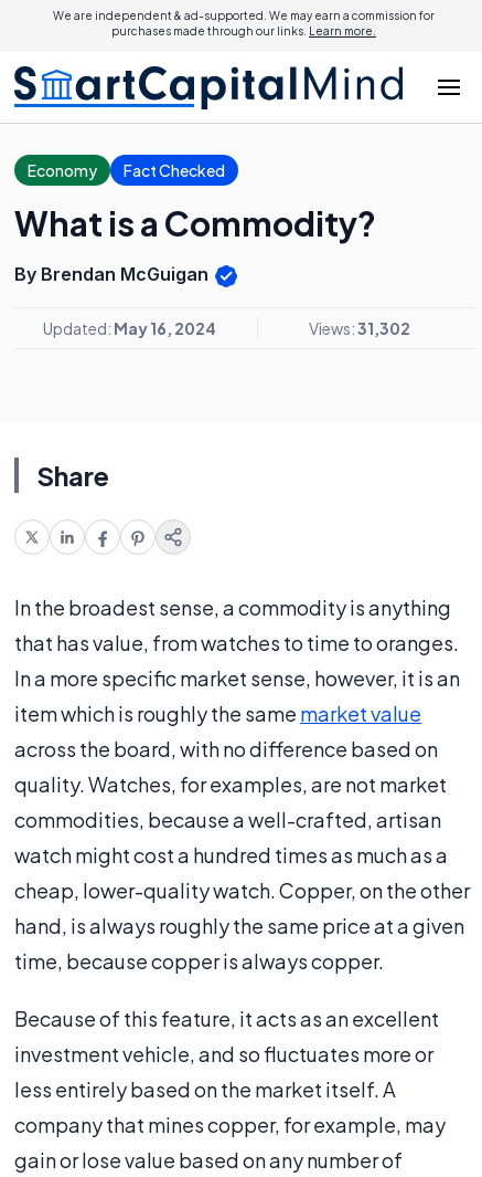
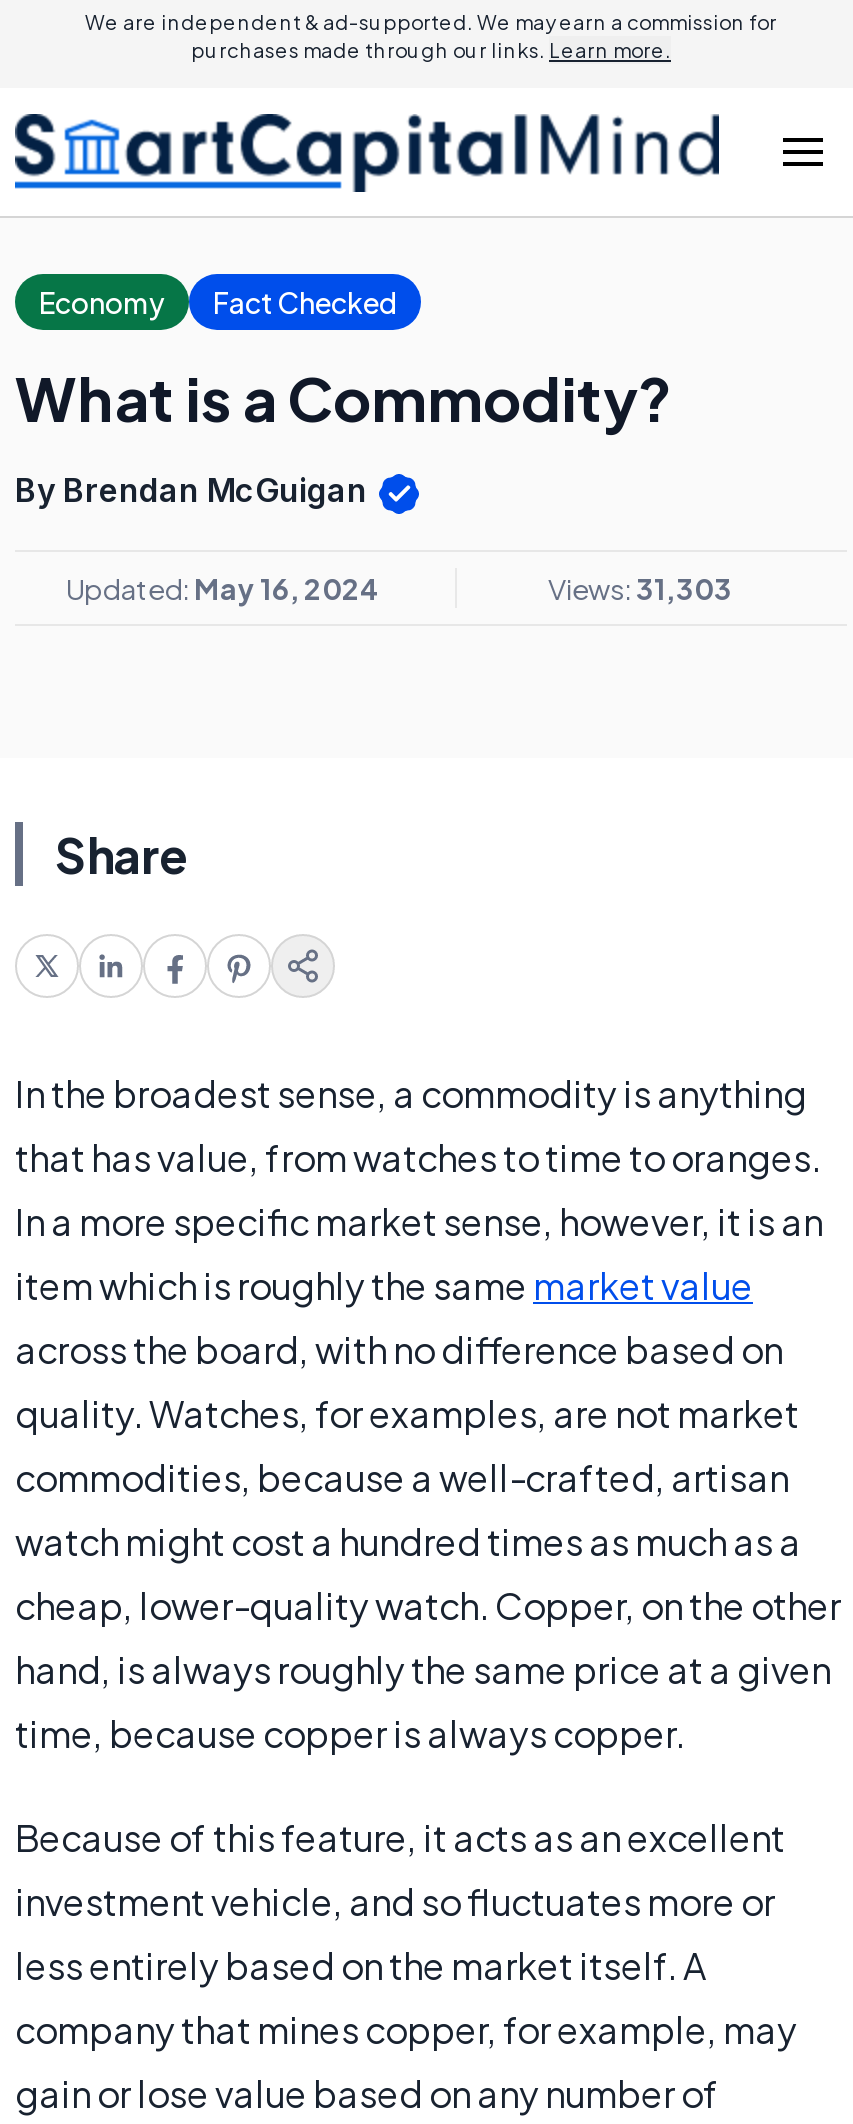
[308,318,410,338] Views: 31,302 -> [548,569,732,605] Views: 31,303

